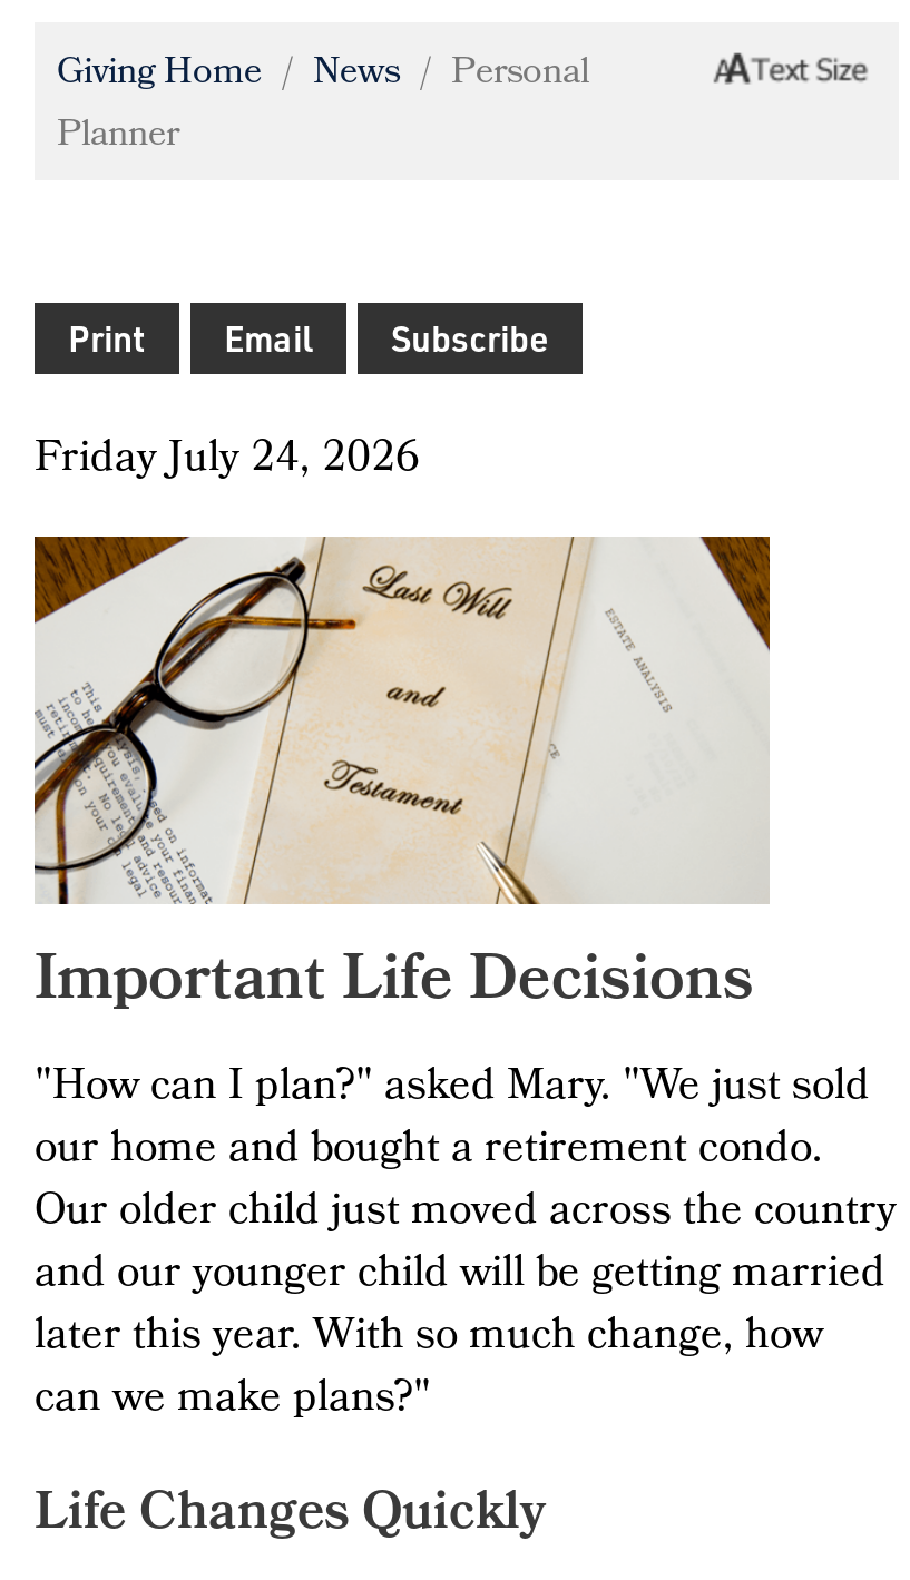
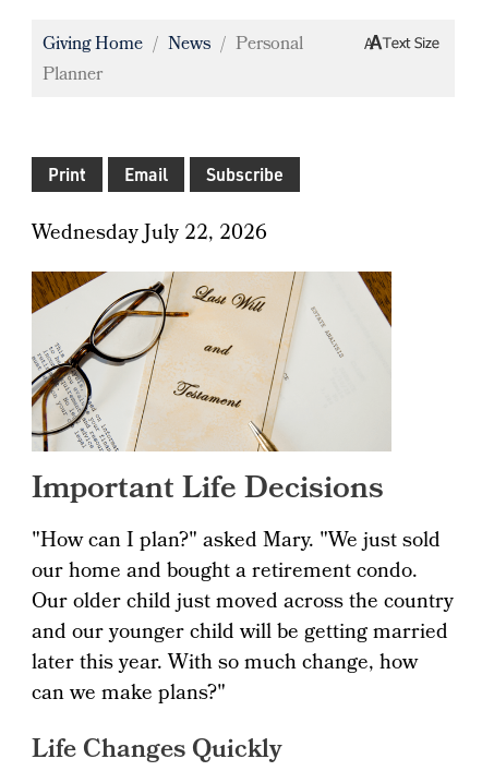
[35,425,420,497] Friday July 24, 2026 -> [32,217,267,252] Wednesday July 22, 2026

